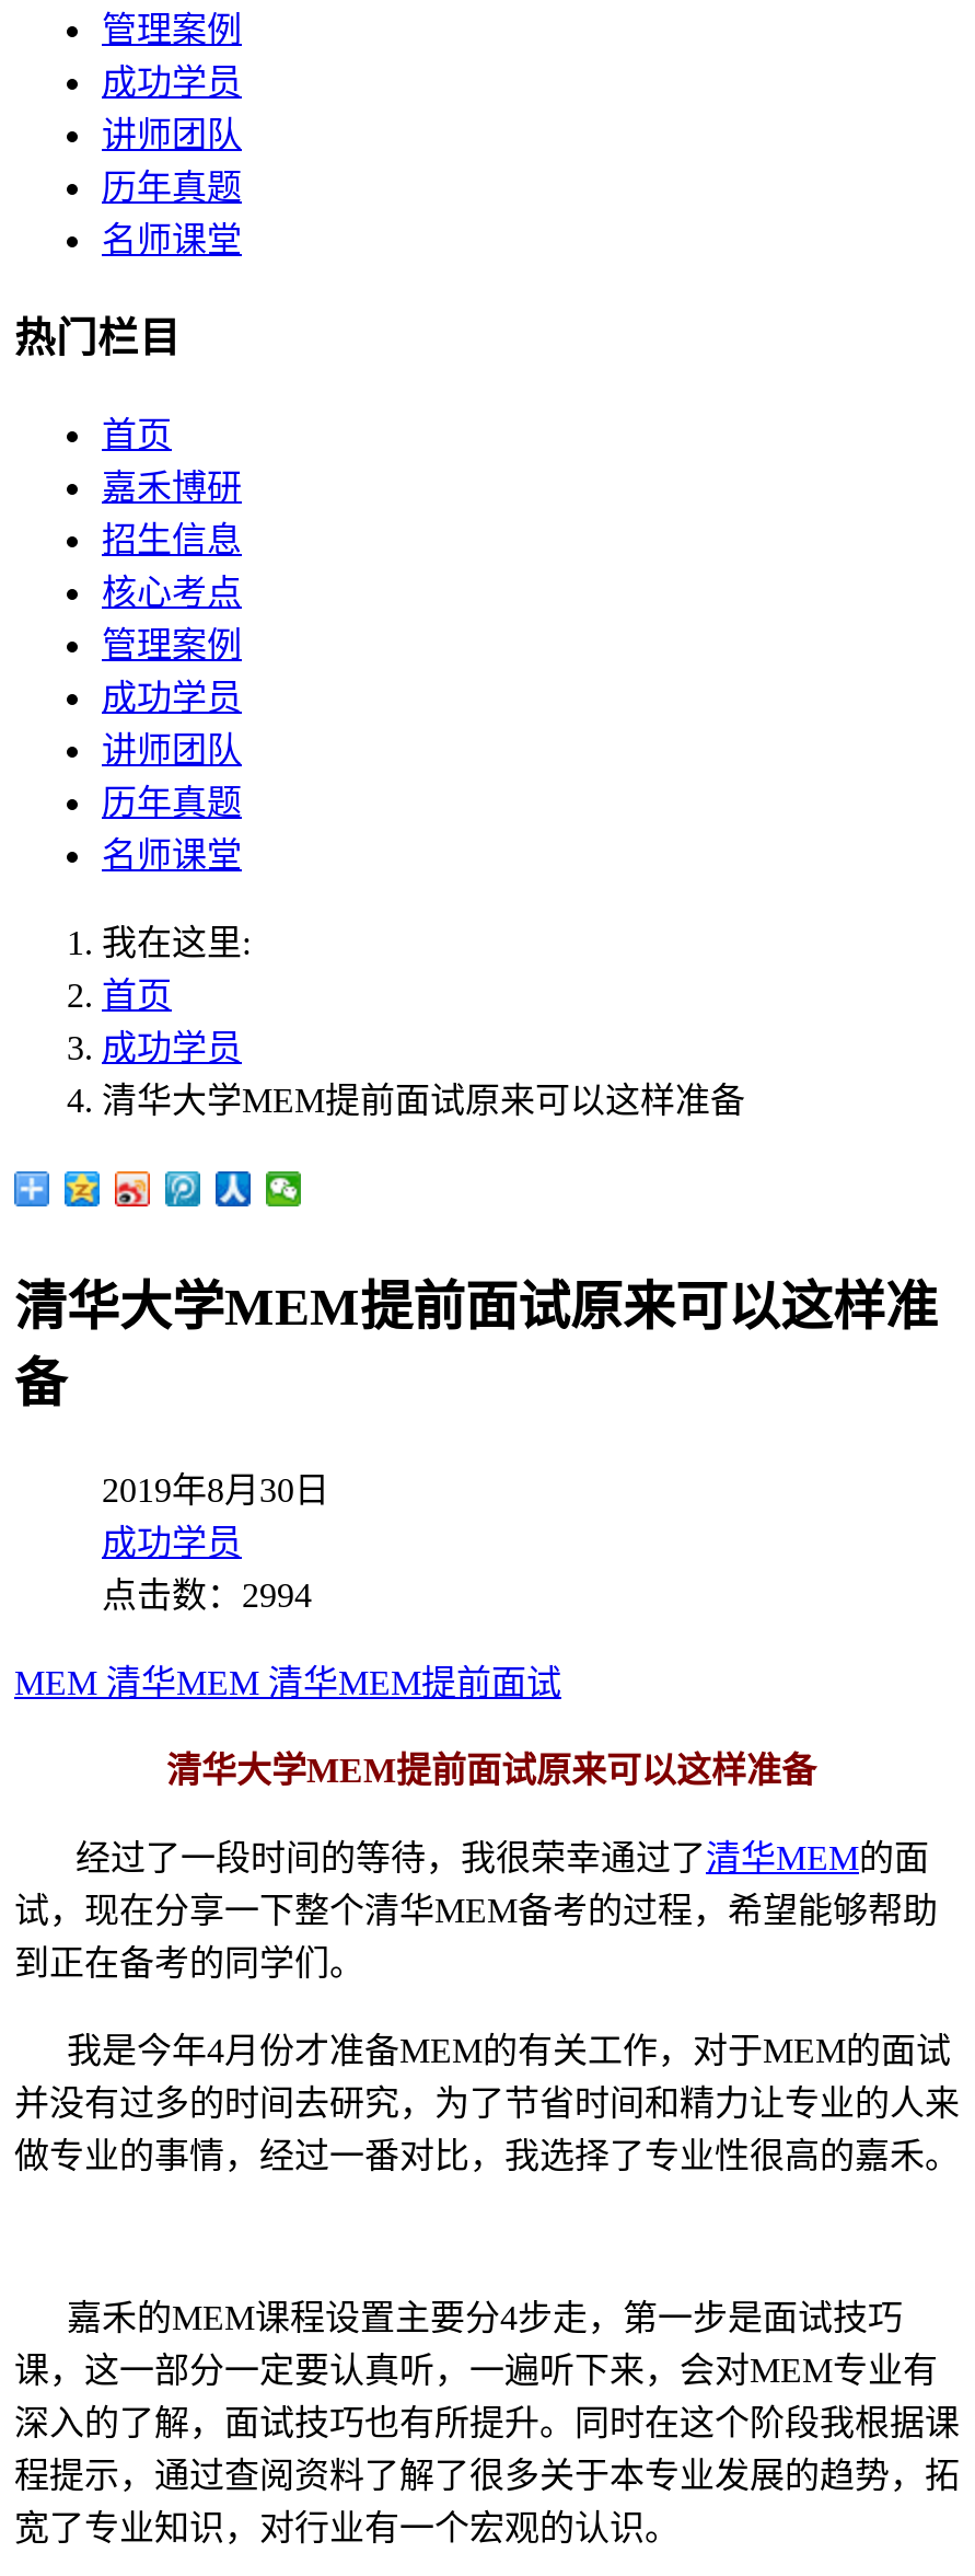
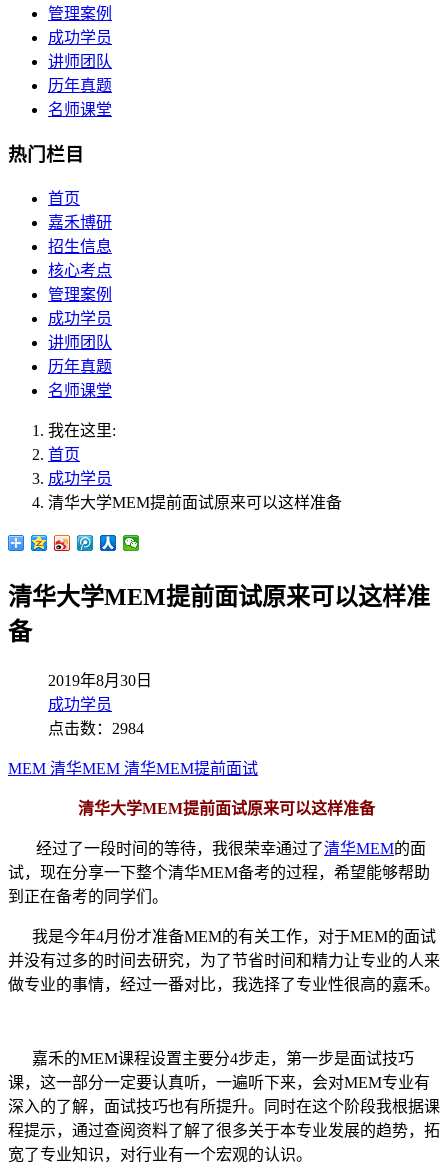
[102,1575,312,1613] 点击数：2994 -> [48,719,144,736] 点击数：2984

